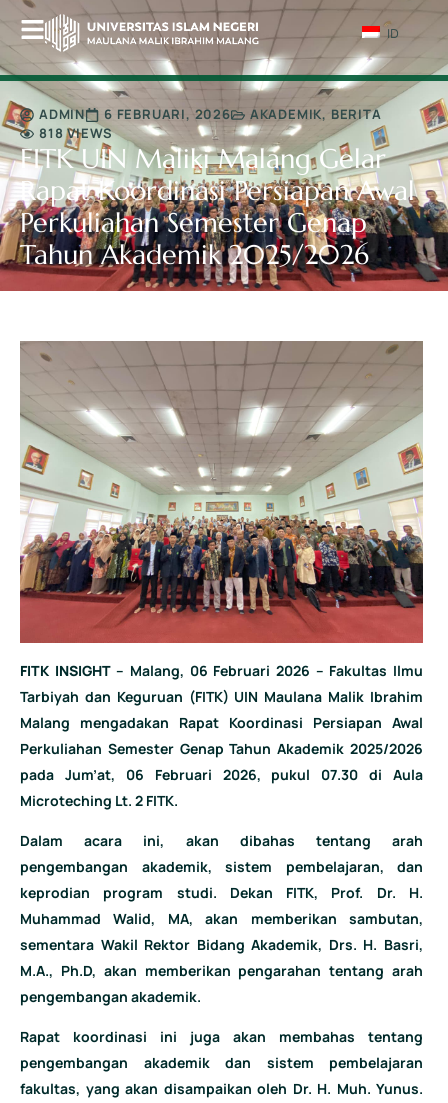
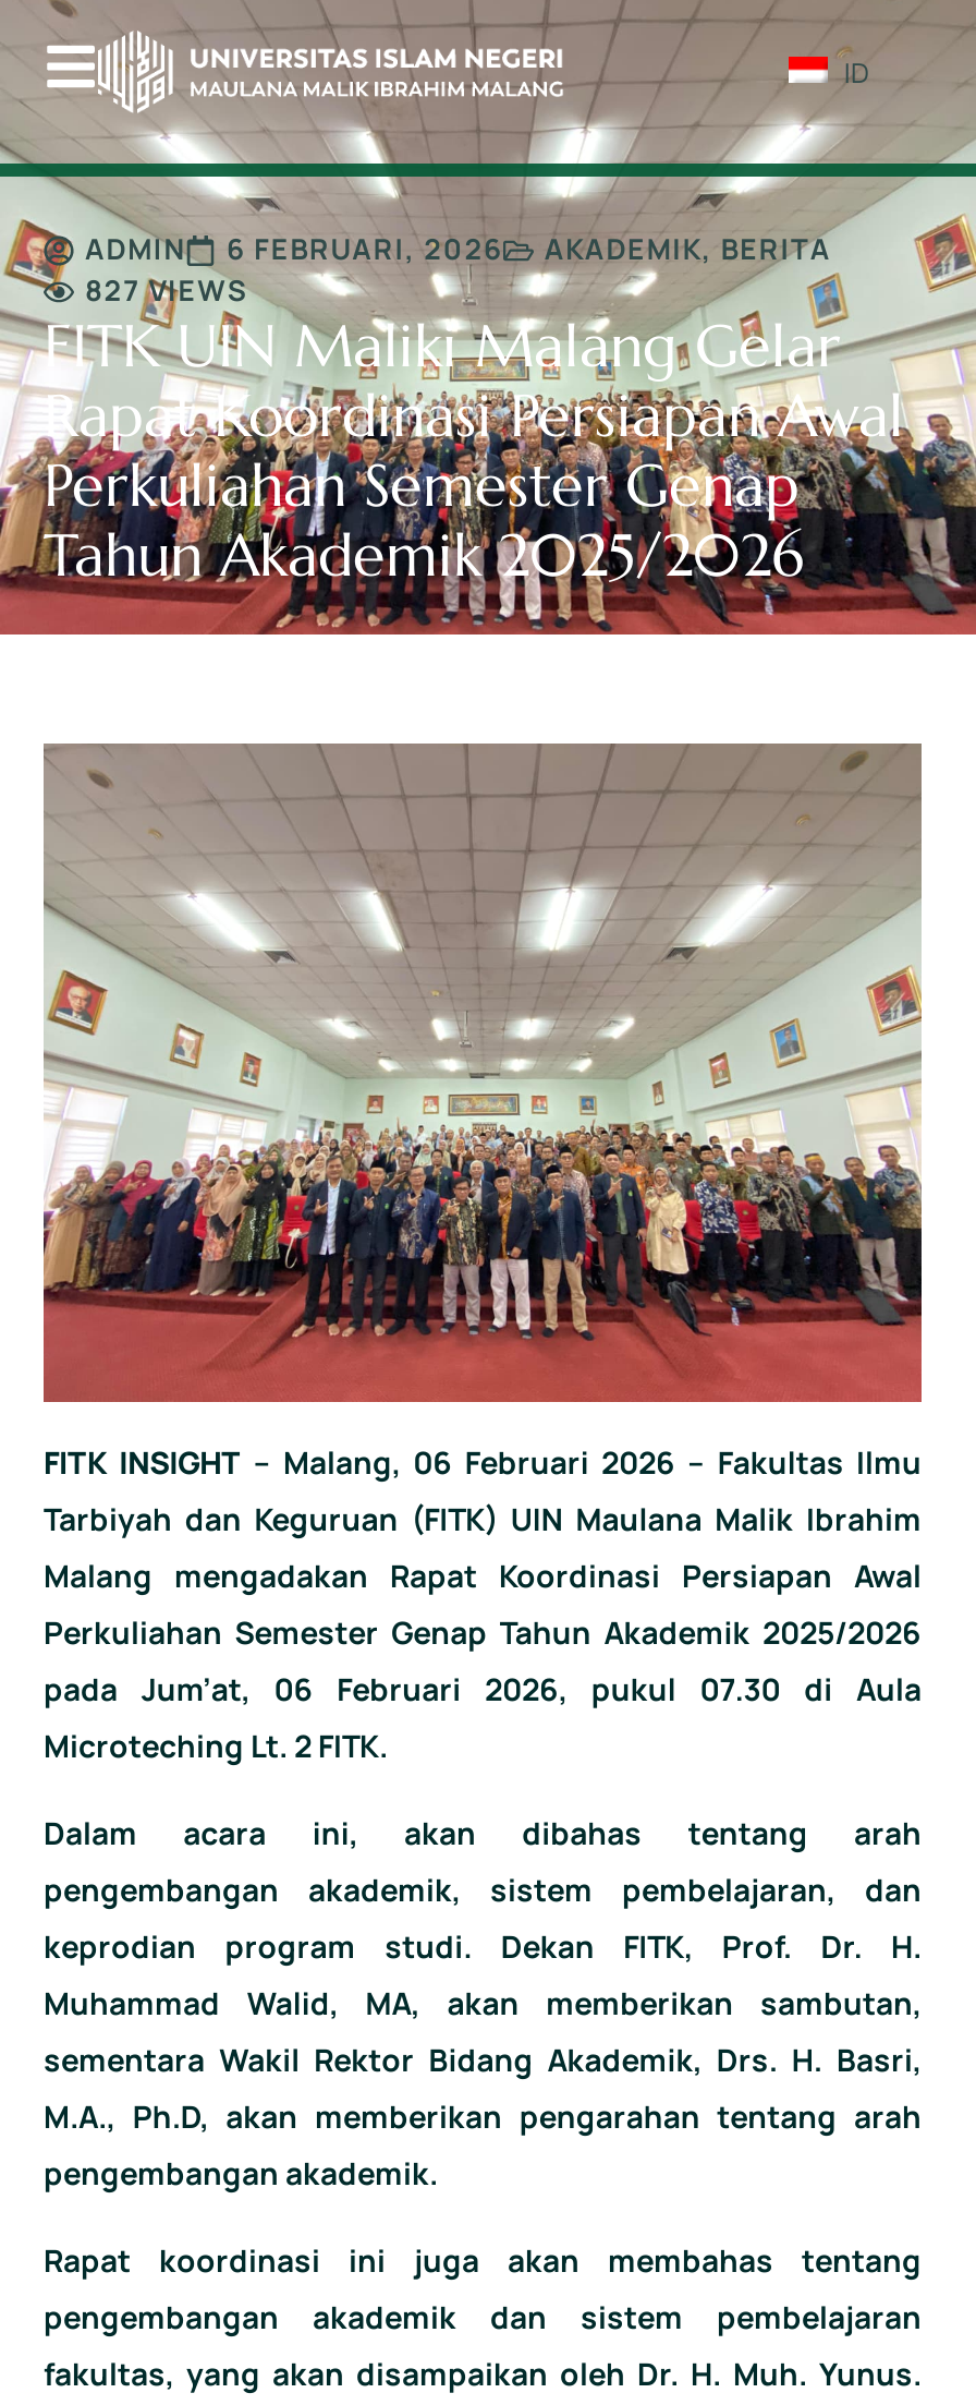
[39,124,113,142] 818 VIEWS -> [85,270,249,310] 827 VIEWS

